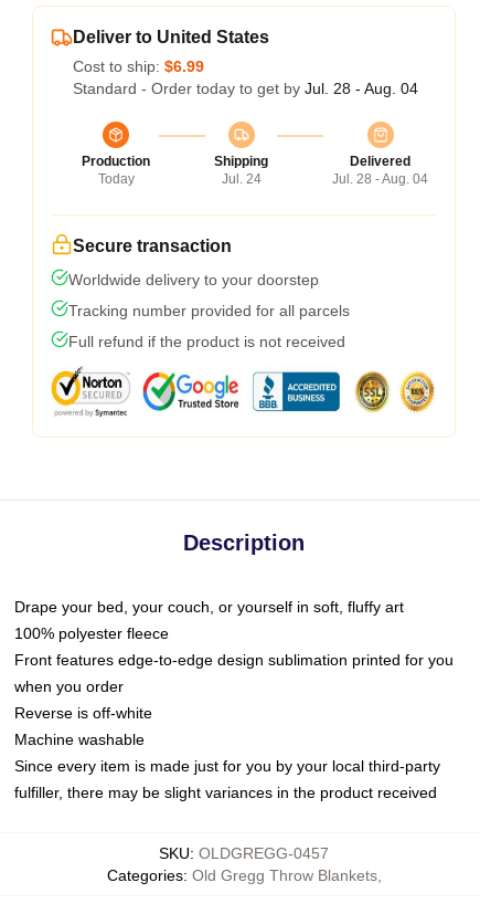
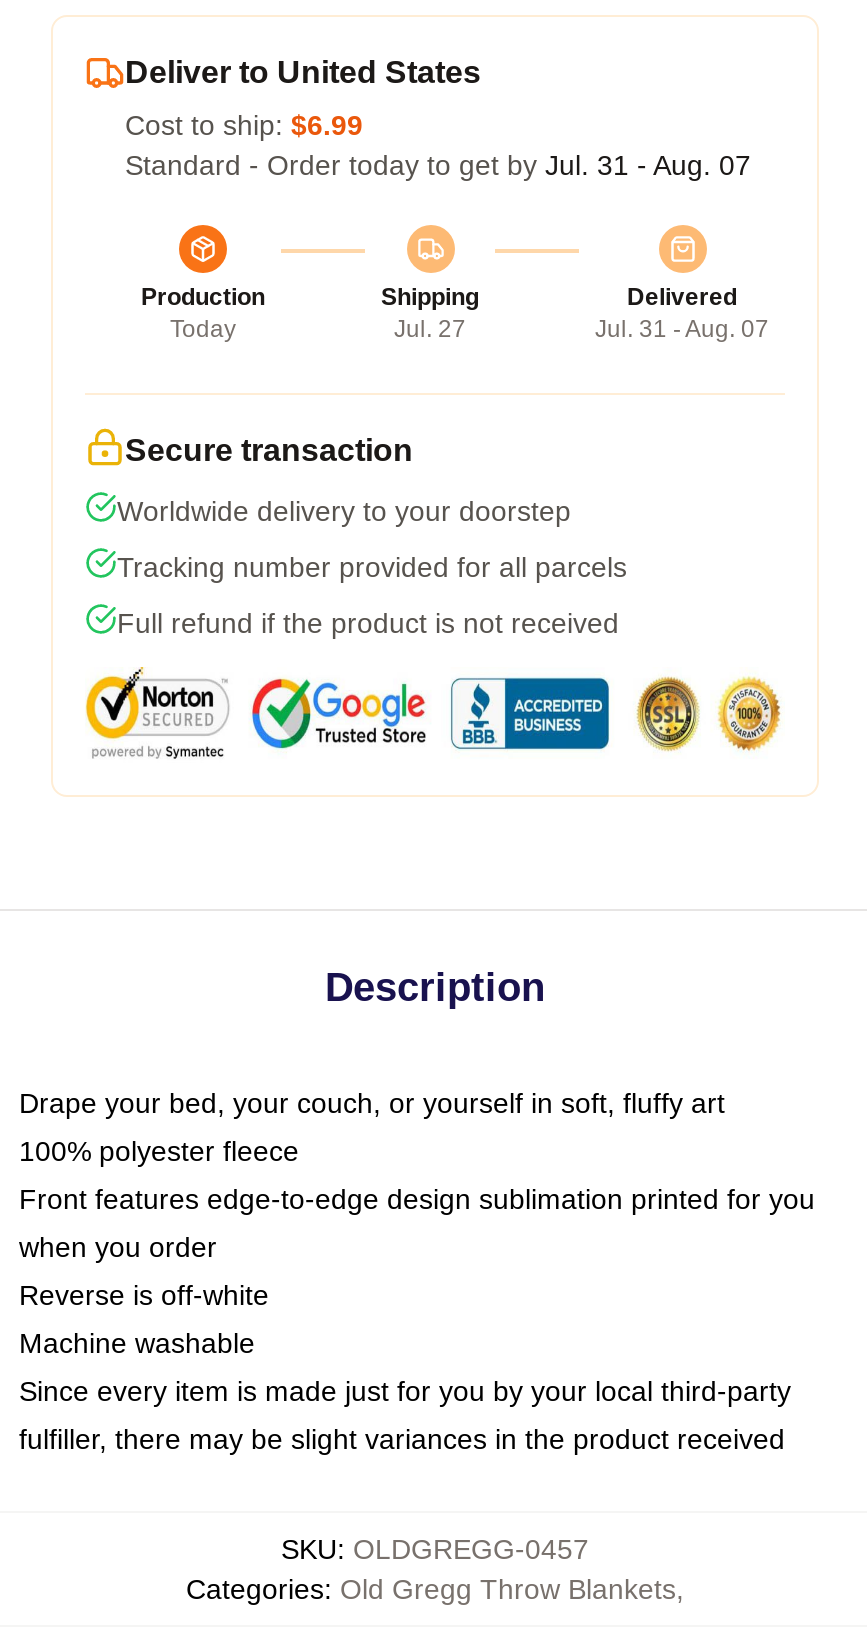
[73,79,418,97] Standard - Order today to get by Jul. 28 - Aug. 04 -> [125,148,751,180] Standard - Order today to get by Jul. 31 - Aug. 07
[221,171,261,186] Jul. 24 -> [394,314,466,342] Jul. 27
[332,171,428,186] Jul. 28 - Aug. 04 -> [595,314,769,342] Jul. 31 - Aug. 07

